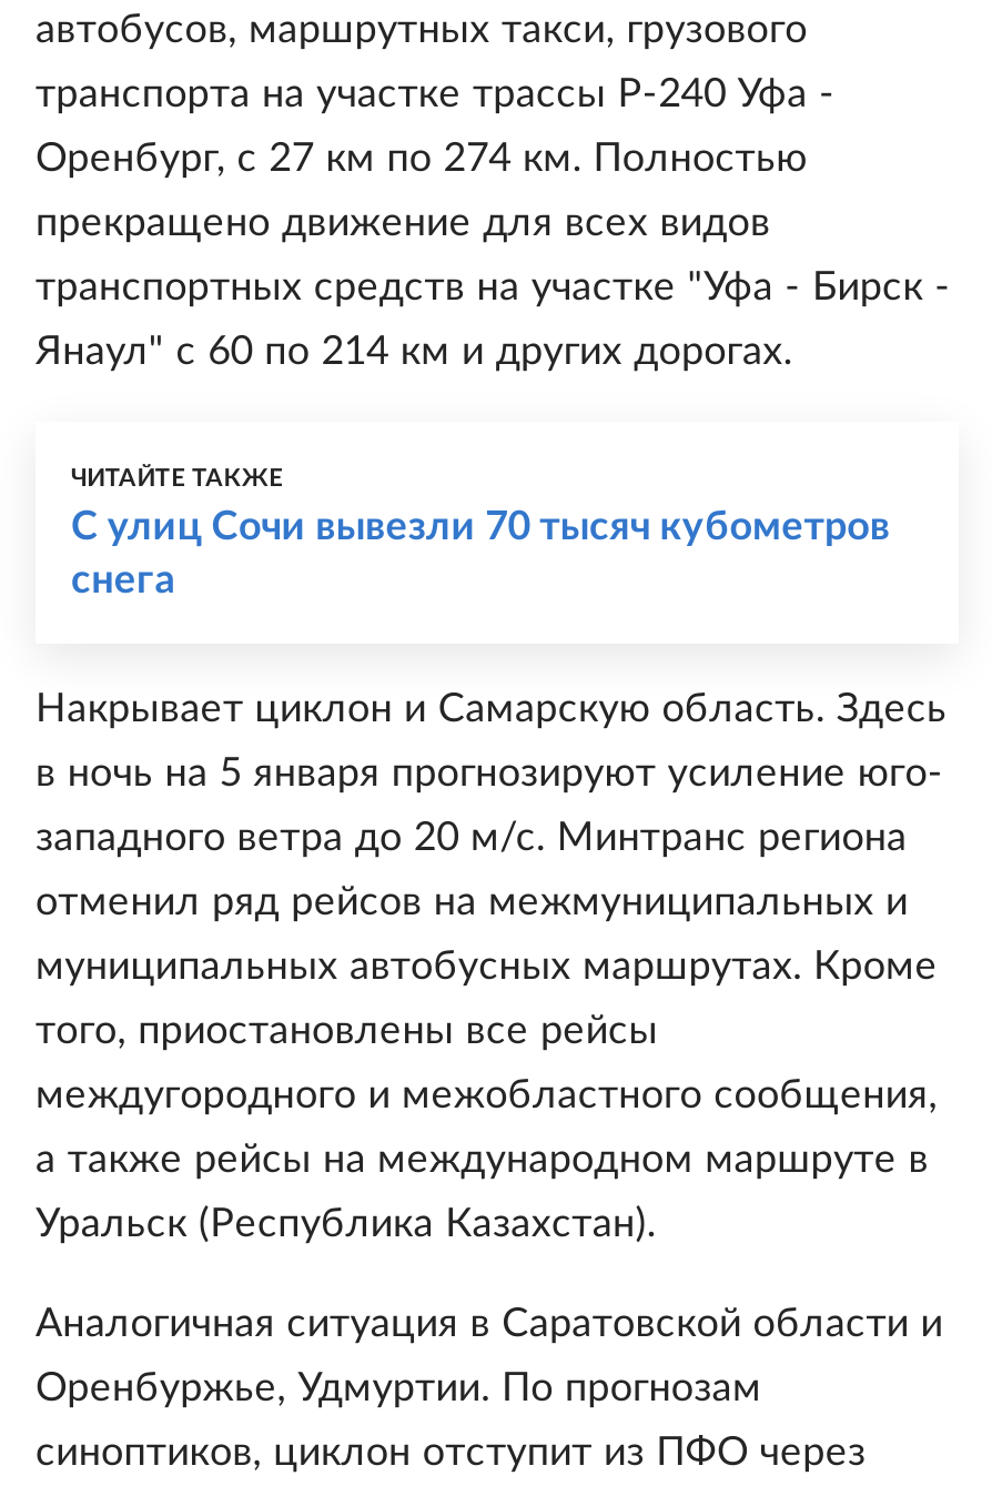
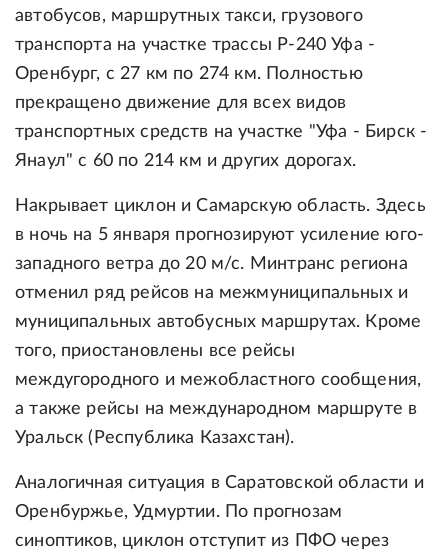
[71,467,890,602] ЧИТАЙТЕ ТАКЖЕ | С улиц Сочи вывезли 70 тысяч кубометров | снега -> none

